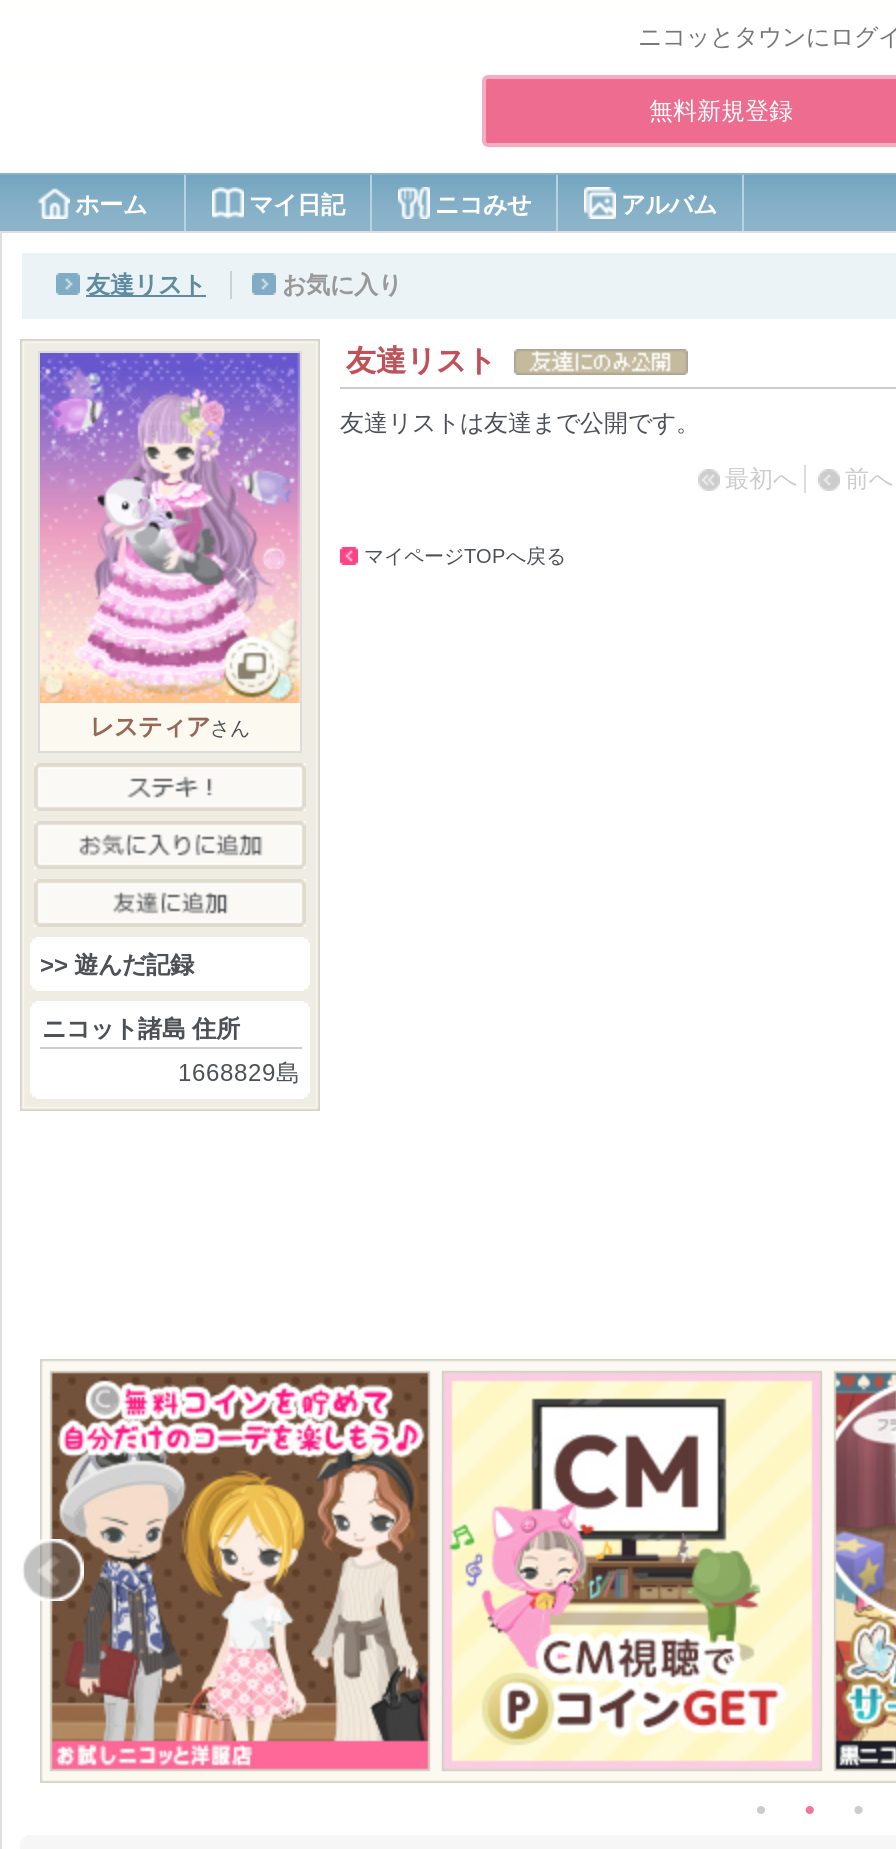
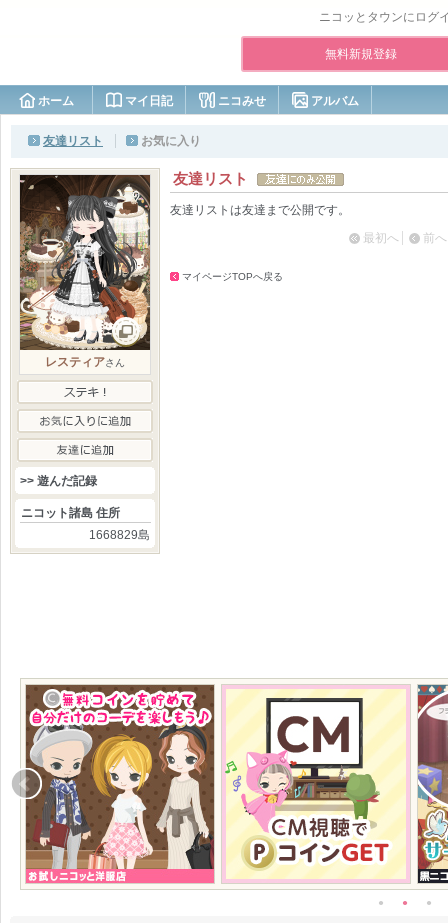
[38,351,302,703] [image] -> [19,174,151,351] [image]

